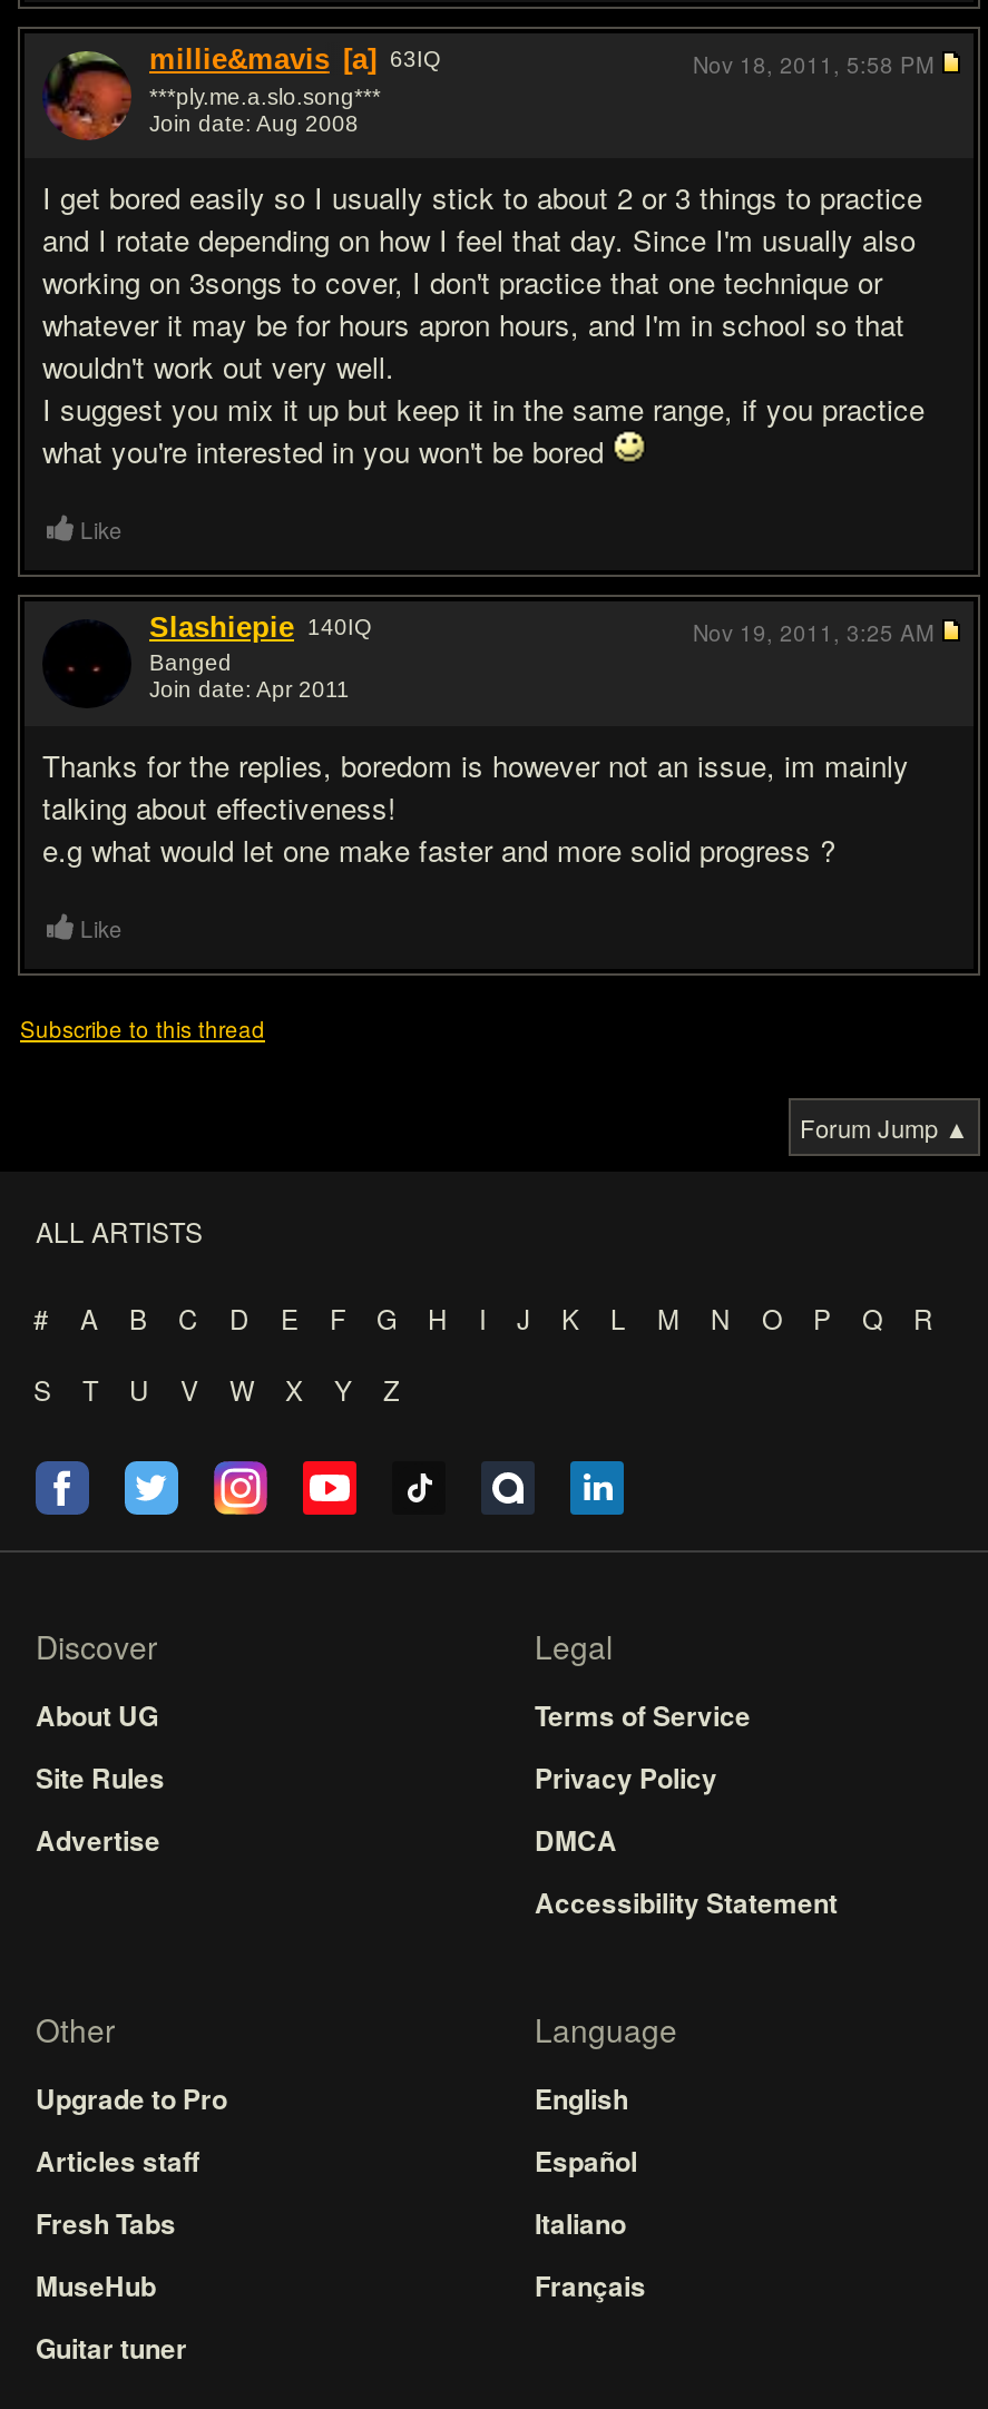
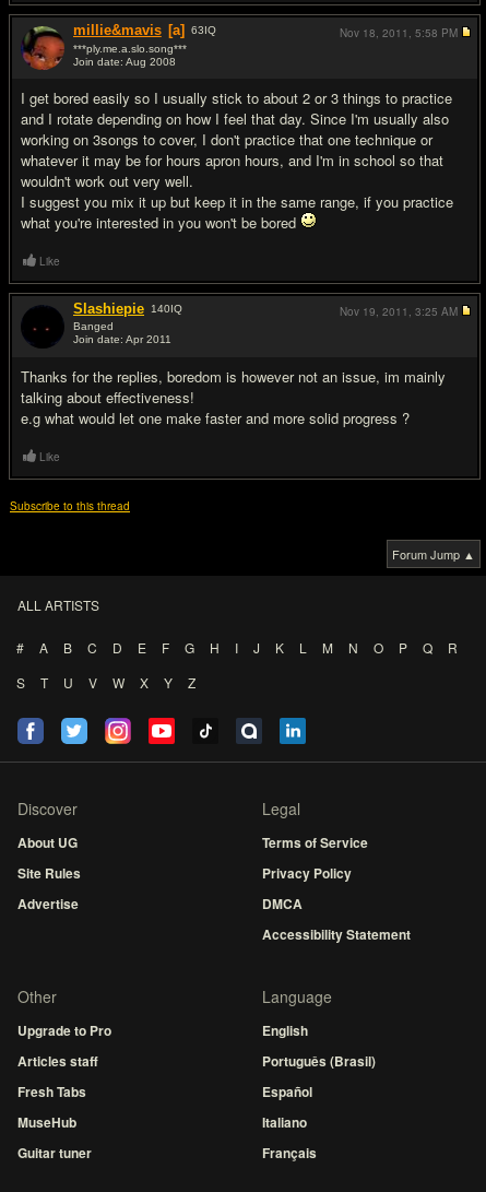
moved [535,2141,646,2305] -> [262,1082,317,1163]: Español | Italiano | Français
none -> [262,1051,376,1071] Português (Brasil)

